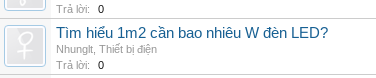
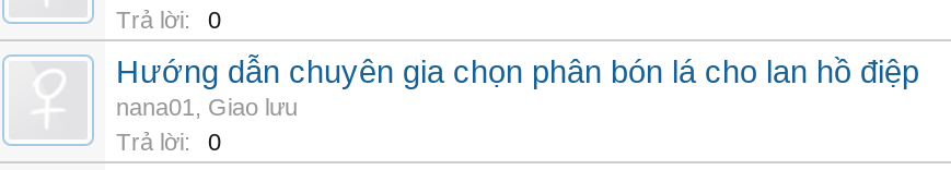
[56,25,328,55] Tìm hiểu 1m2 cần bao nhiêu W đèn LED? | Nhunglt, Thiết bị điện -> [116,54,919,120] Hướng dẫn chuyên gia chọn phân bón lá cho lan hồ điệp | nana01, Giao lưu

